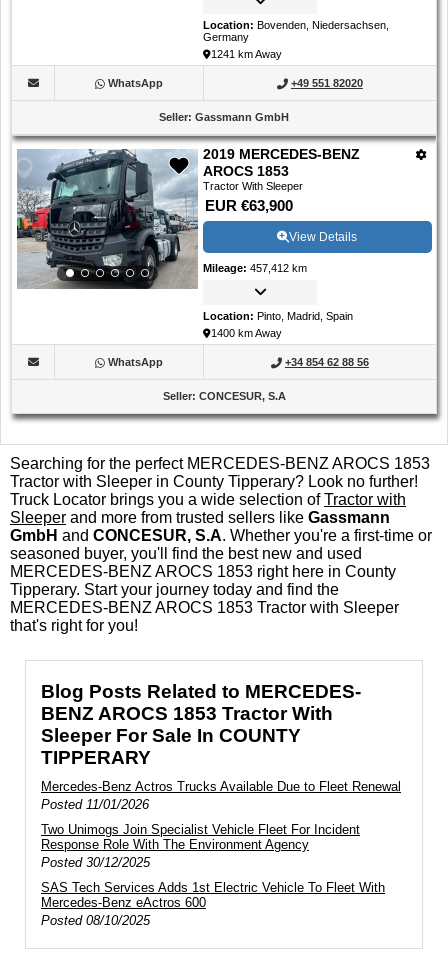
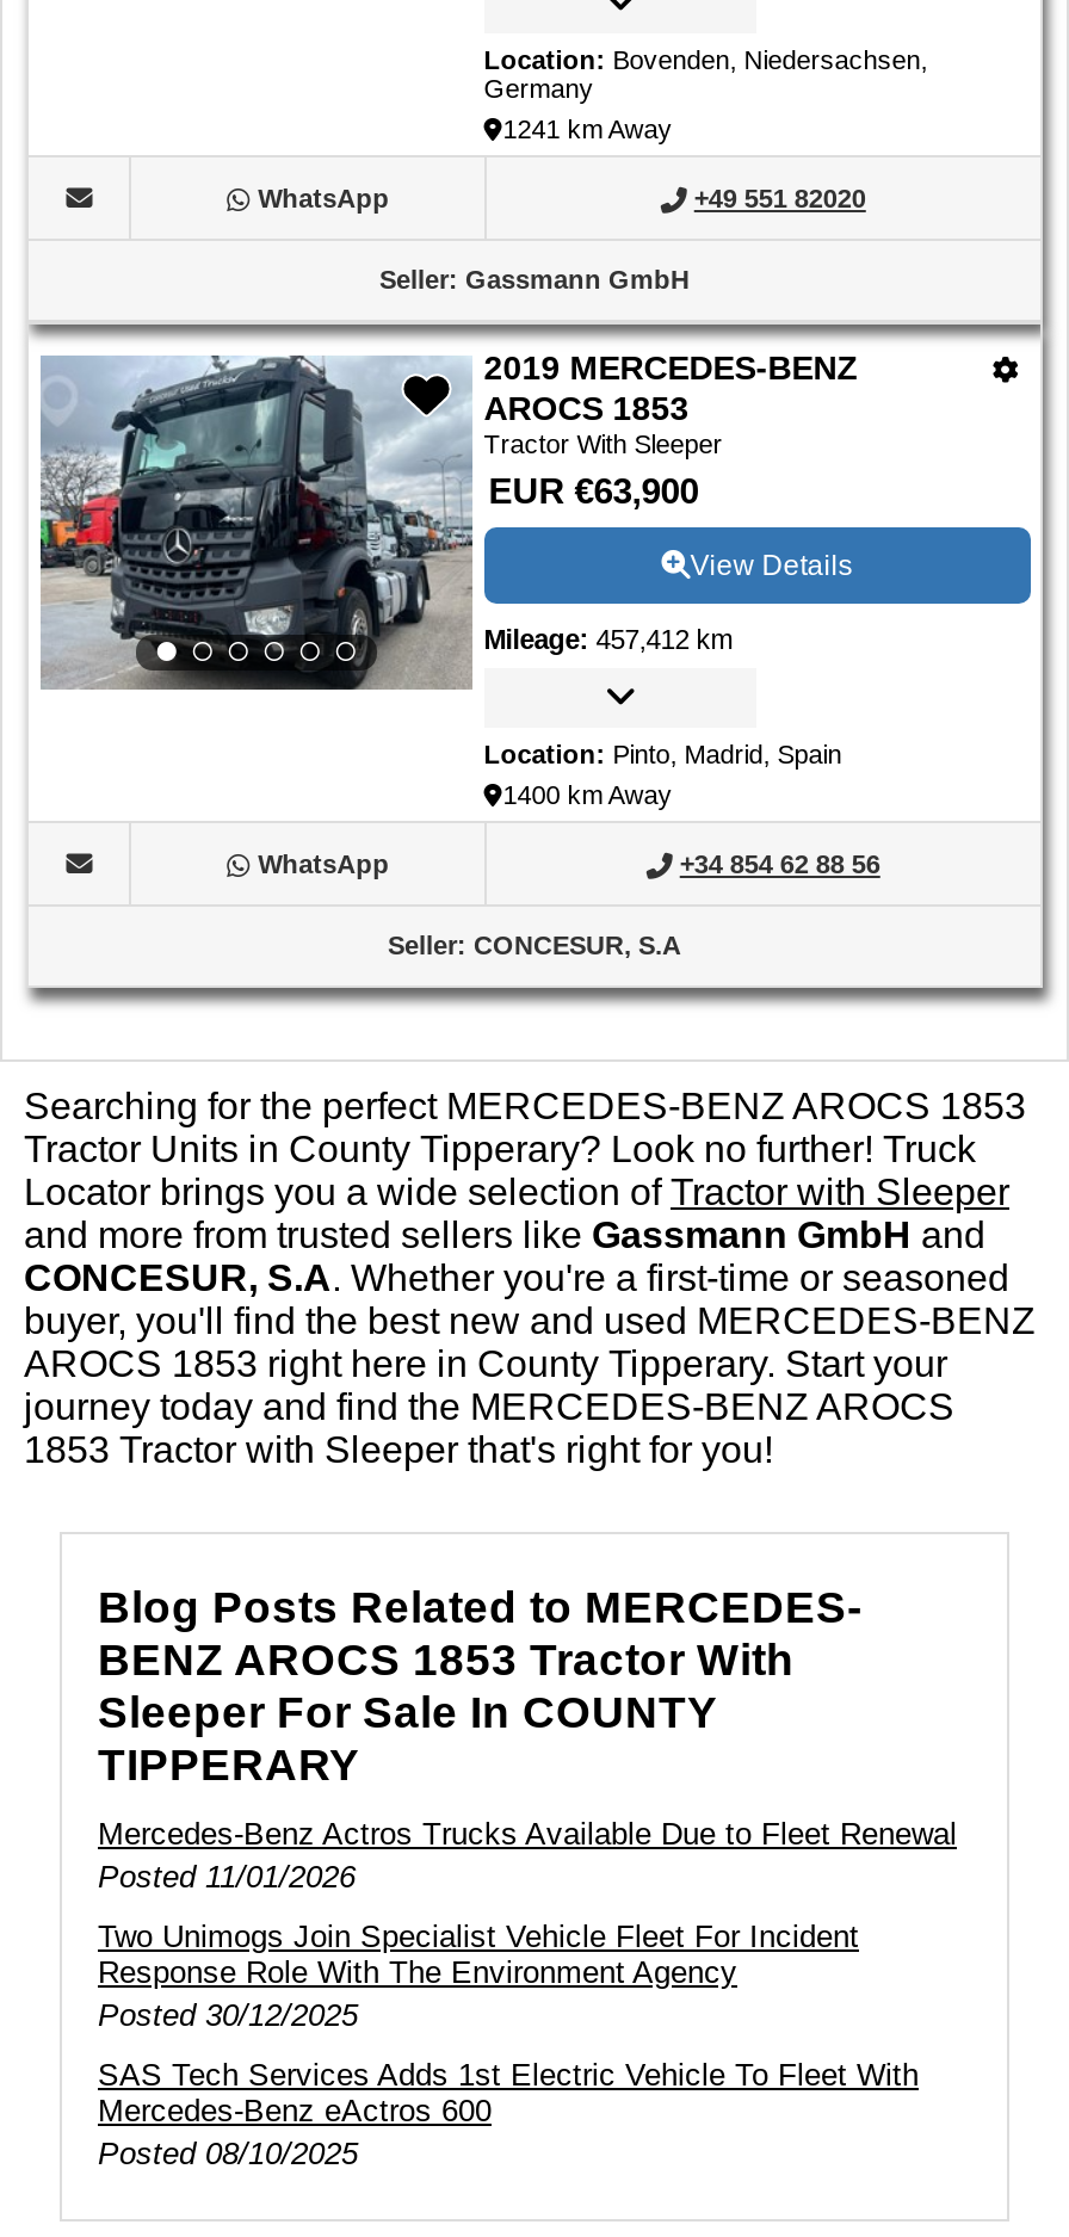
[10,473,432,634] Tractor with Sleeper in County Tipperary? Look no further! | Truck Locator brings you a wide selection of Tractor with | Sleeper and more from trusted sellers like Gassmann | GmbH and CONCESUR, S.A. Whether you're a first-time or | seasoned buyer, you'll find the best new and used | MERCEDES-BENZ AROCS 1853 right here in County | Tipperary. Start your journey today and find the | MERCEDES-BENZ AROCS 1853 Tractor with Sleeper | that's right for you! -> [24,1129,1036,1470] Tractor Units in County Tipperary? Look no further! Truck | Locator brings you a wide selection of Tractor with Sleeper | and more from trusted sellers like Gassmann GmbH and | CONCESUR, S.A. Whether you're a first-time or seasoned | buyer, you'll find the best new and used MERCEDES-BENZ | AROCS 1853 right here in County Tipperary. Start your | journey today and find the MERCEDES-BENZ AROCS | 1853 Tractor with Sleeper that's right for you!

